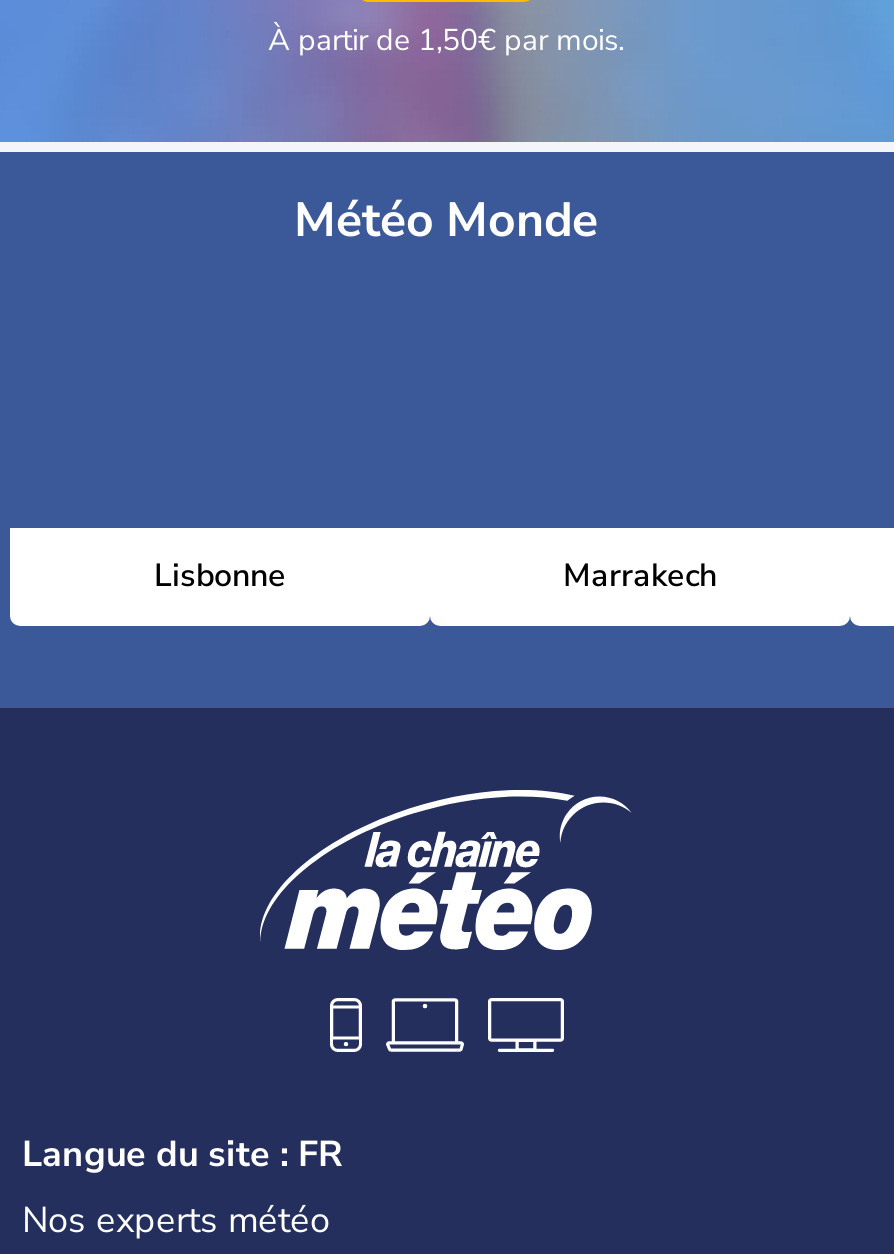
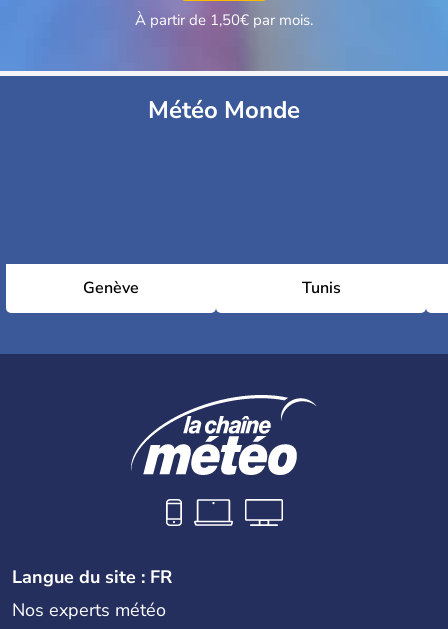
[154,554,717,598] Lisbonne | Marrakech -> [83,277,340,299] Genève | Tunis

